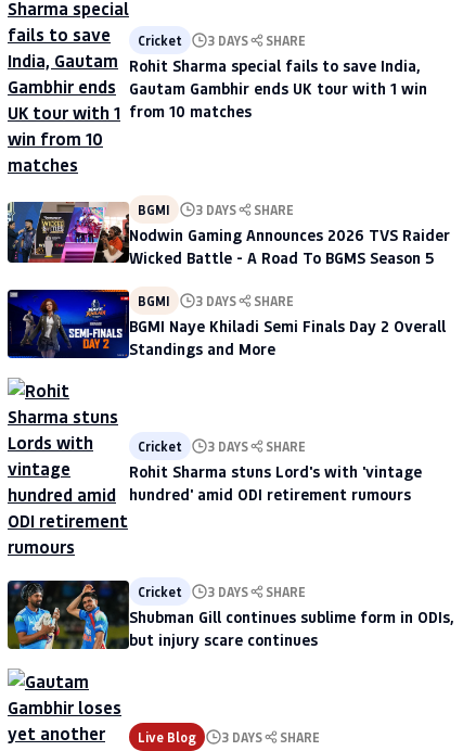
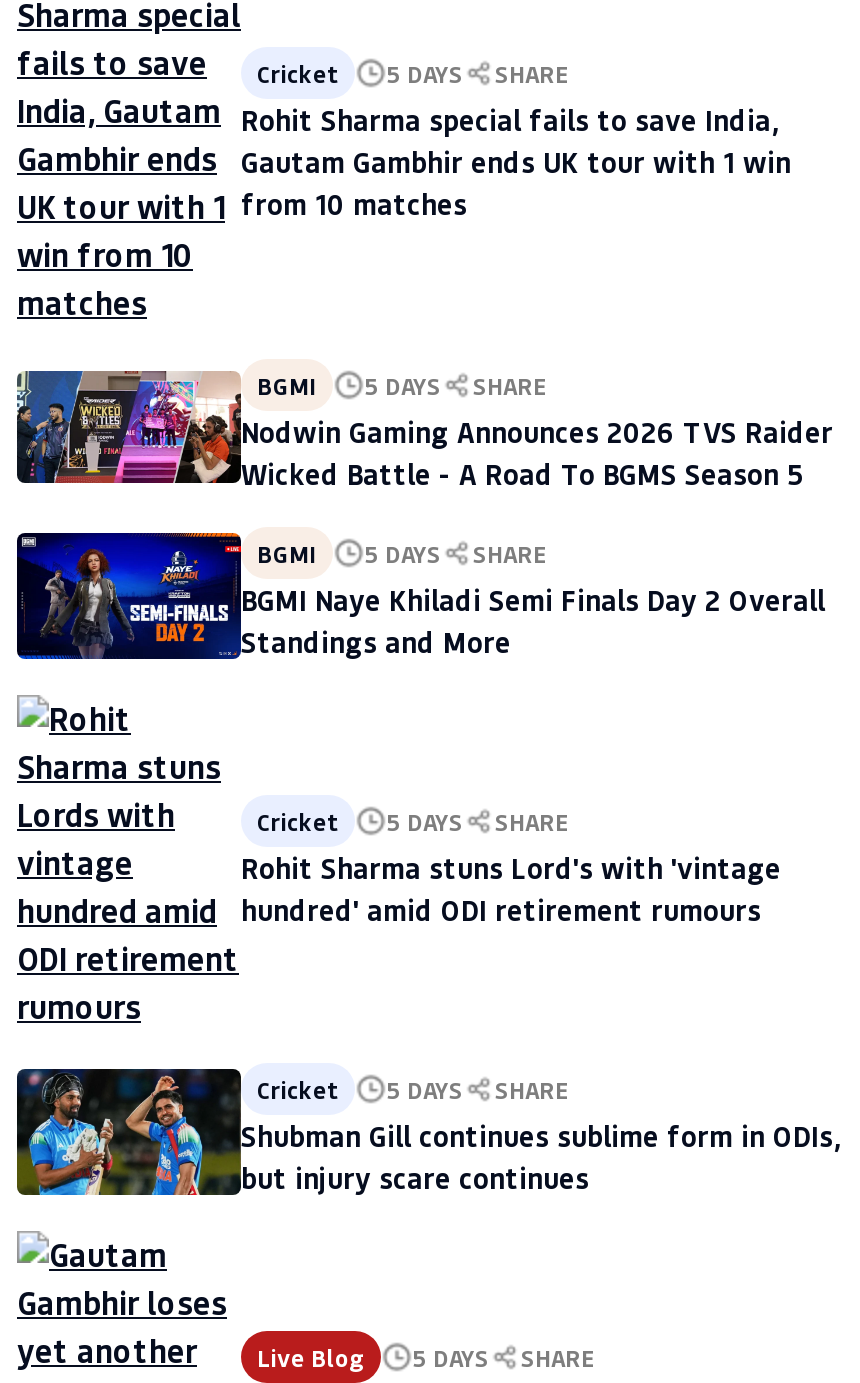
[138,31,306,48] Cricket 3 DAYS SHARE -> [257,56,569,88] Cricket 5 DAYS SHARE
[138,201,294,218] BGMI 3 DAYS SHARE -> [257,369,547,401] BGMI 5 DAYS SHARE
[138,292,294,309] BGMI 3 DAYS SHARE -> [257,537,547,569] BGMI 5 DAYS SHARE
[138,437,306,455] Cricket 3 DAYS SHARE -> [257,805,569,837] Cricket 5 DAYS SHARE
[138,583,306,600] Cricket 3 DAYS SHARE -> [257,1073,569,1105] Cricket 5 DAYS SHARE
[138,728,320,746] Live Blog 3 DAYS SHARE -> [257,1341,595,1373] Live Blog 5 DAYS SHARE

